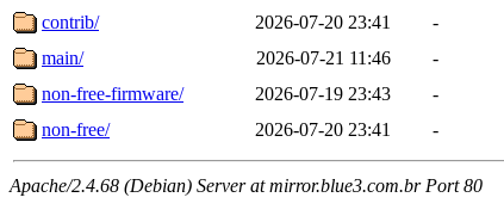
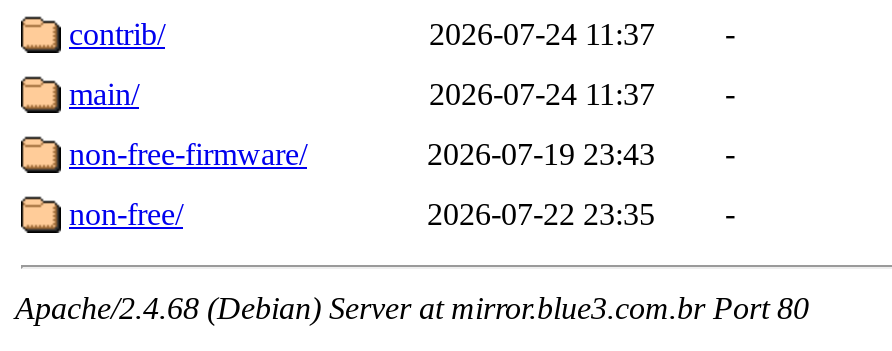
[255,12,391,32] 2026-07-20 23:41 -> [429,17,655,51] 2026-07-24 11:37
[256,48,391,68] 2026-07-21 11:46 -> [429,77,655,111] 2026-07-24 11:37
[255,119,391,140] 2026-07-20 23:41 -> [427,197,655,231] 2026-07-22 23:35

